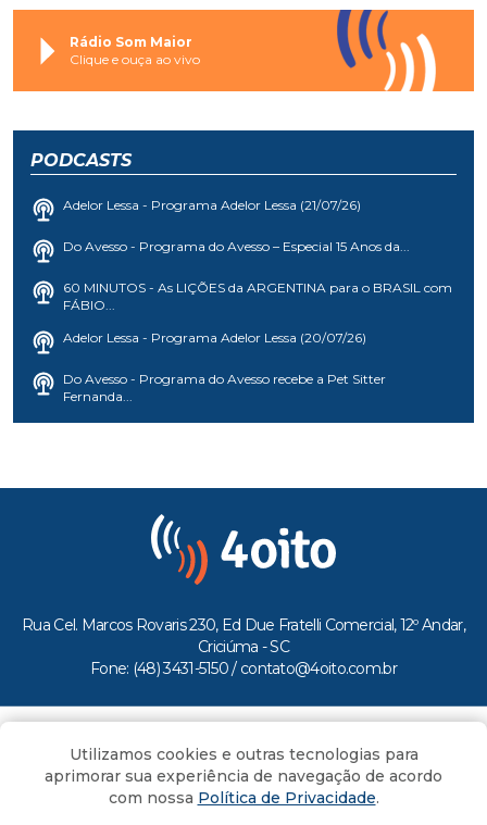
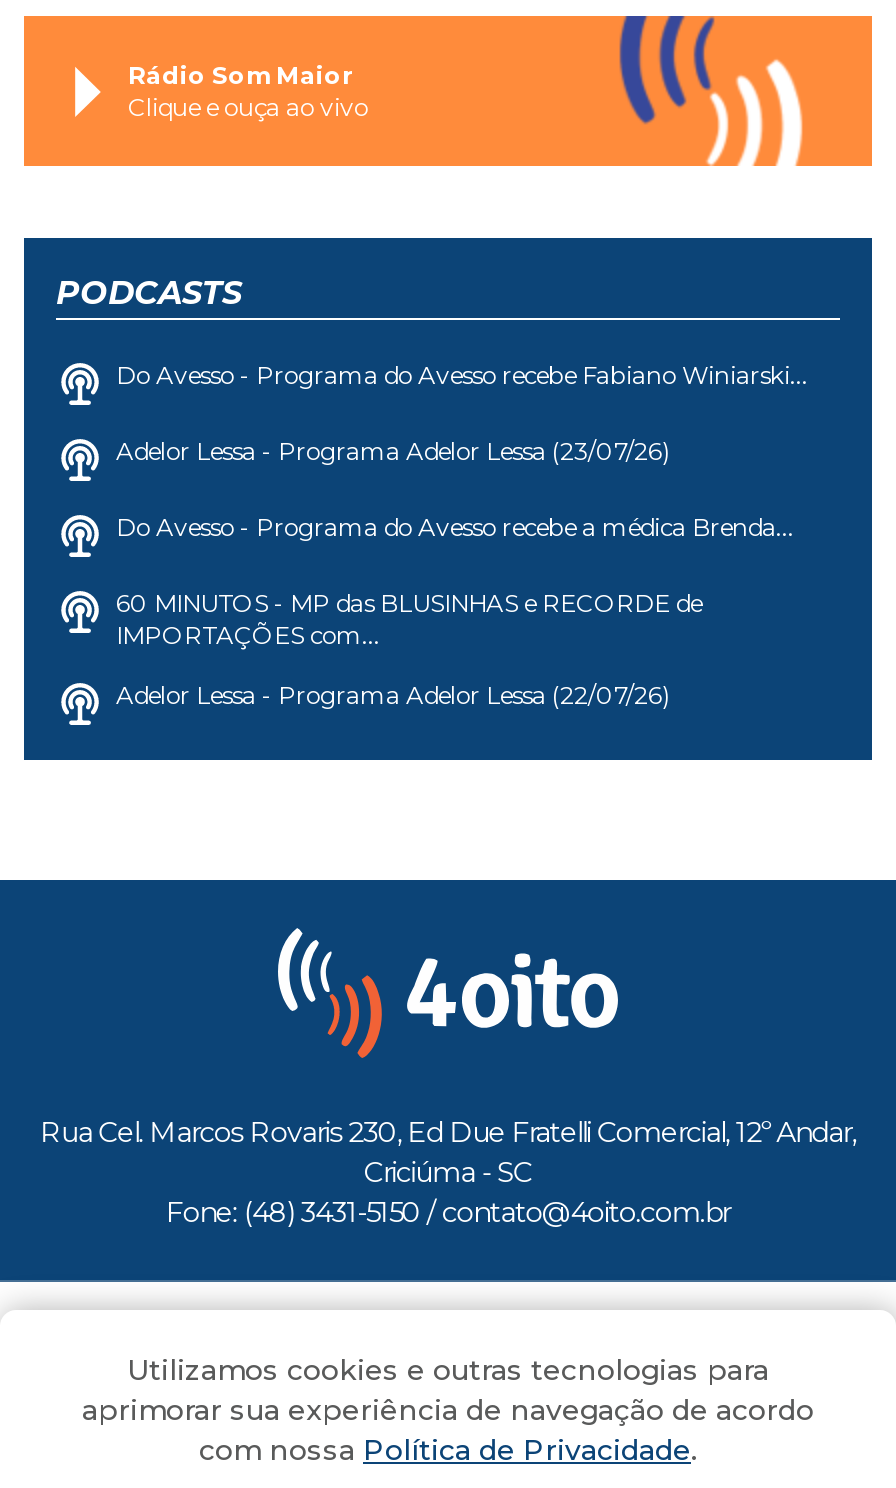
[63,197,361,213] Adelor Lessa - Programa Adelor Lessa (21/07/26) -> [116,360,808,390] Do Avesso - Programa do Avesso recebe Fabiano Winiarski...
[63,238,410,254] Do Avesso - Programa do Avesso – Especial 15 Anos da... -> [116,436,670,466] Adelor Lessa - Programa Adelor Lessa (23/07/26)
[63,279,452,313] 60 MINUTOS - As LIÇÕES da ARGENTINA para o BRASIL com | FÁBIO... -> [116,512,794,542] Do Avesso - Programa do Avesso recebe a médica Brenda...
[63,329,366,346] Adelor Lessa - Programa Adelor Lessa (20/07/26) -> [116,588,702,650] 60 MINUTOS - MP das BLUSINHAS e RECORDE de | IMPORTAÇÕES com...
[63,371,386,404] Do Avesso - Programa do Avesso recebe a Pet Sitter | Fernanda... -> [116,680,670,710] Adelor Lessa - Programa Adelor Lessa (22/07/26)

